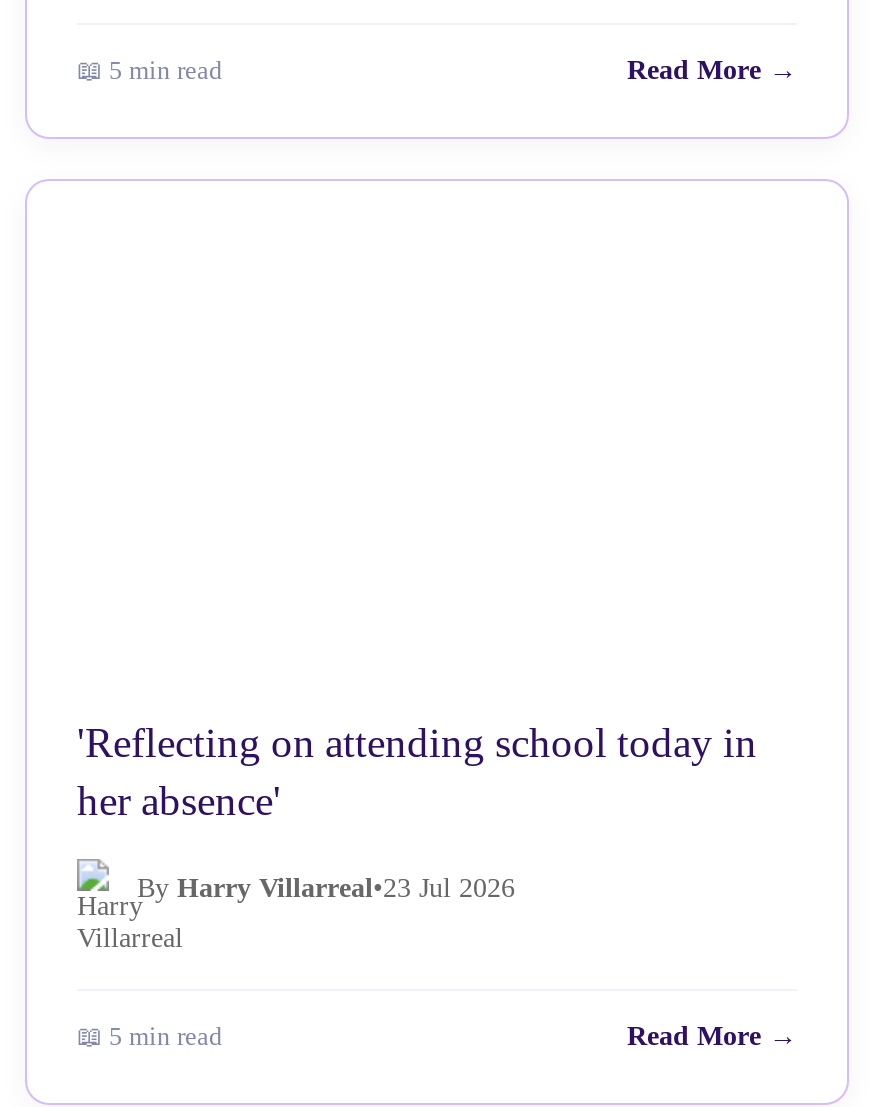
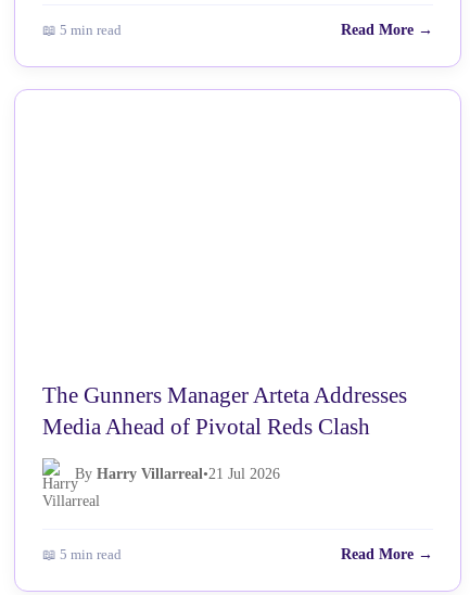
[77,719,757,823] 'Reflecting on attending school today in | her absence' -> [42,382,407,439] The Gunners Manager Arteta Addresses | Media Ahead of Pivotal Reds Clash
[137,873,515,903] By Harry Villarreal•23 Jul 2026 -> [75,466,280,482] By Harry Villarreal•21 Jul 2026

